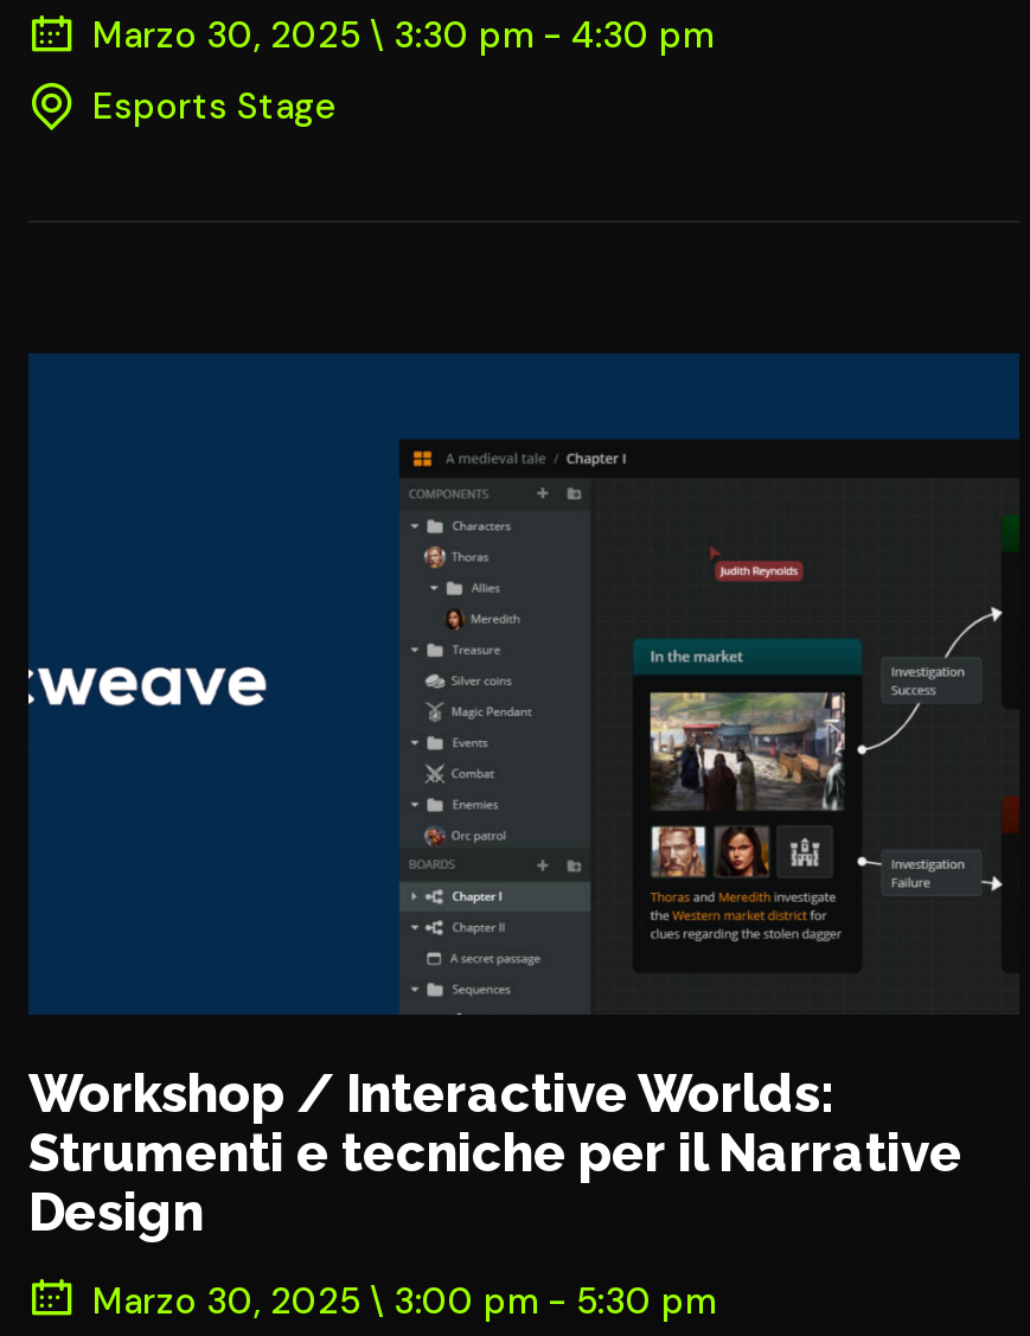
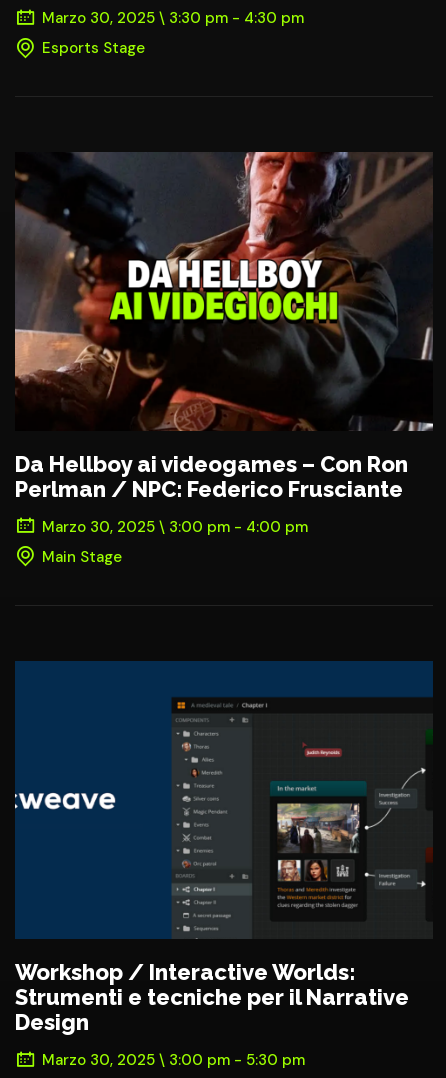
none -> [14,151,434,567] [image] | Da Hellboy ai videogames – Con Ron | Perlman / NPC: Federico Frusciante | Marzo 30, 2025 \ 3:00 pm - 4:00 pm | Main Stage

